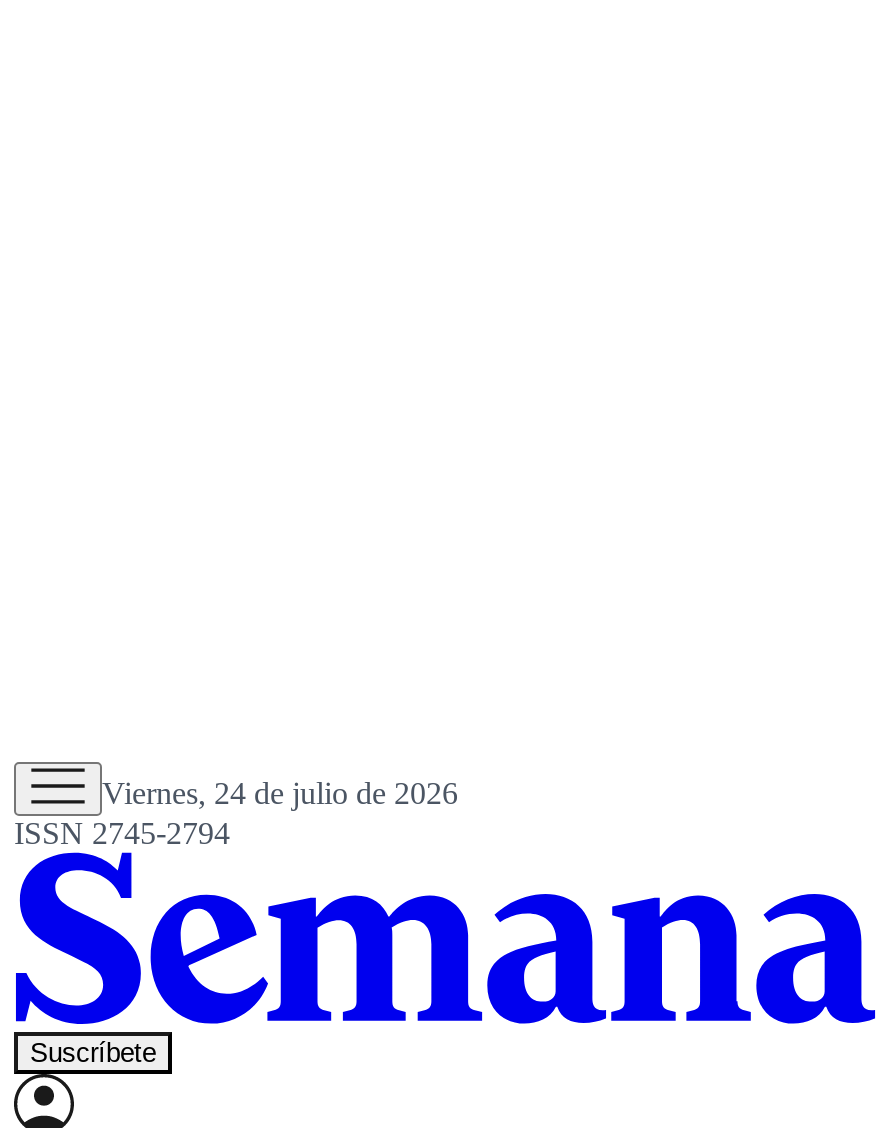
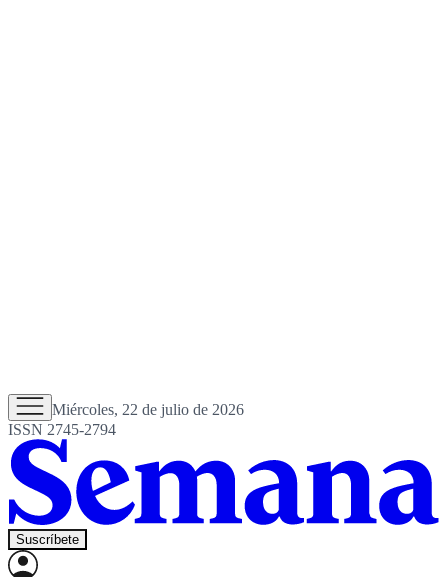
[102,776,458,810] Viernes, 24 de julio de 2026 -> [52,401,244,418] Miércoles, 22 de julio de 2026

